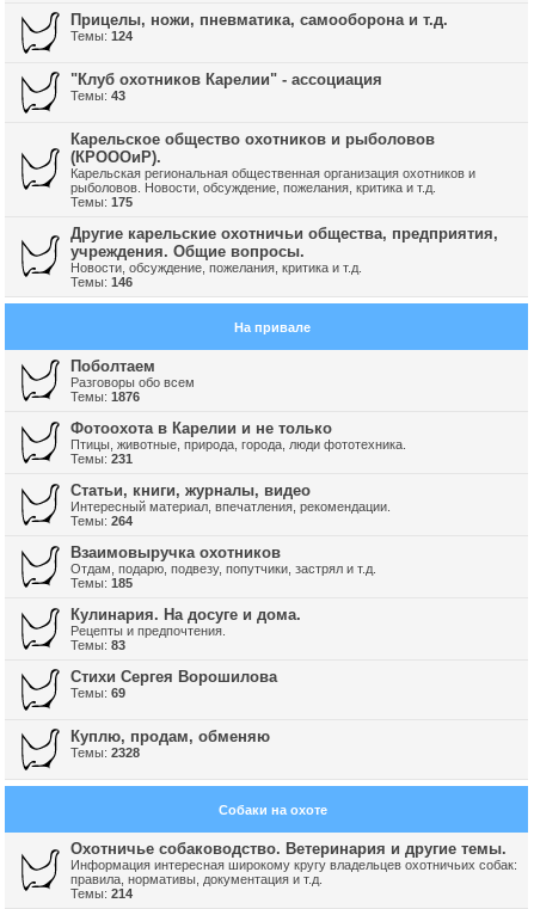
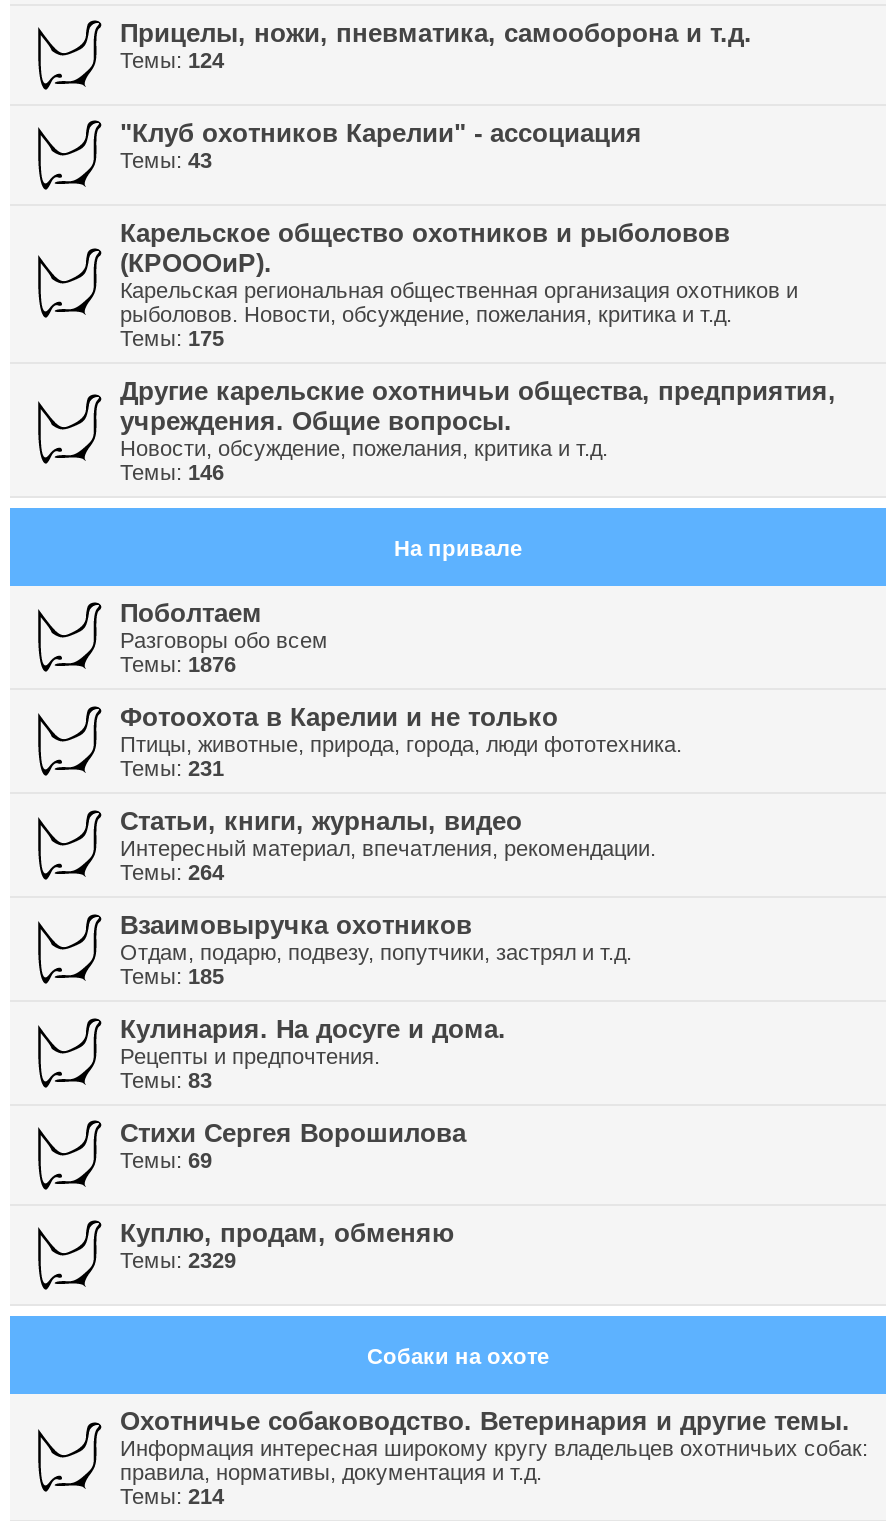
[70,745,140,760] Темы: 2328 -> [120,1248,236,1272] Темы: 2329

